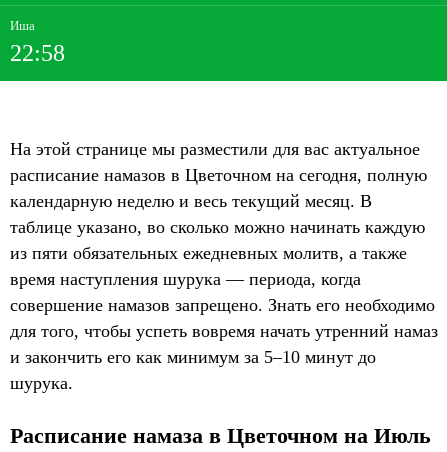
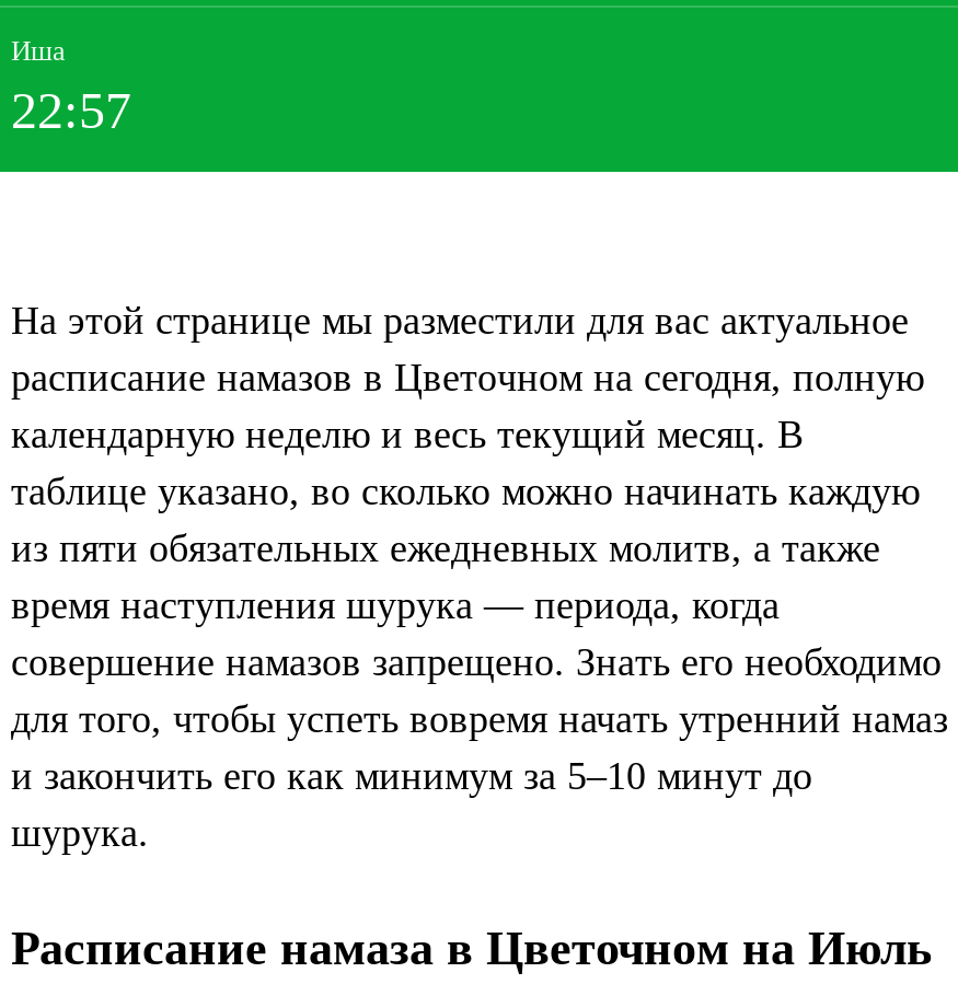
[10,40,65,66] 22:58 -> [11,82,131,139] 22:57

